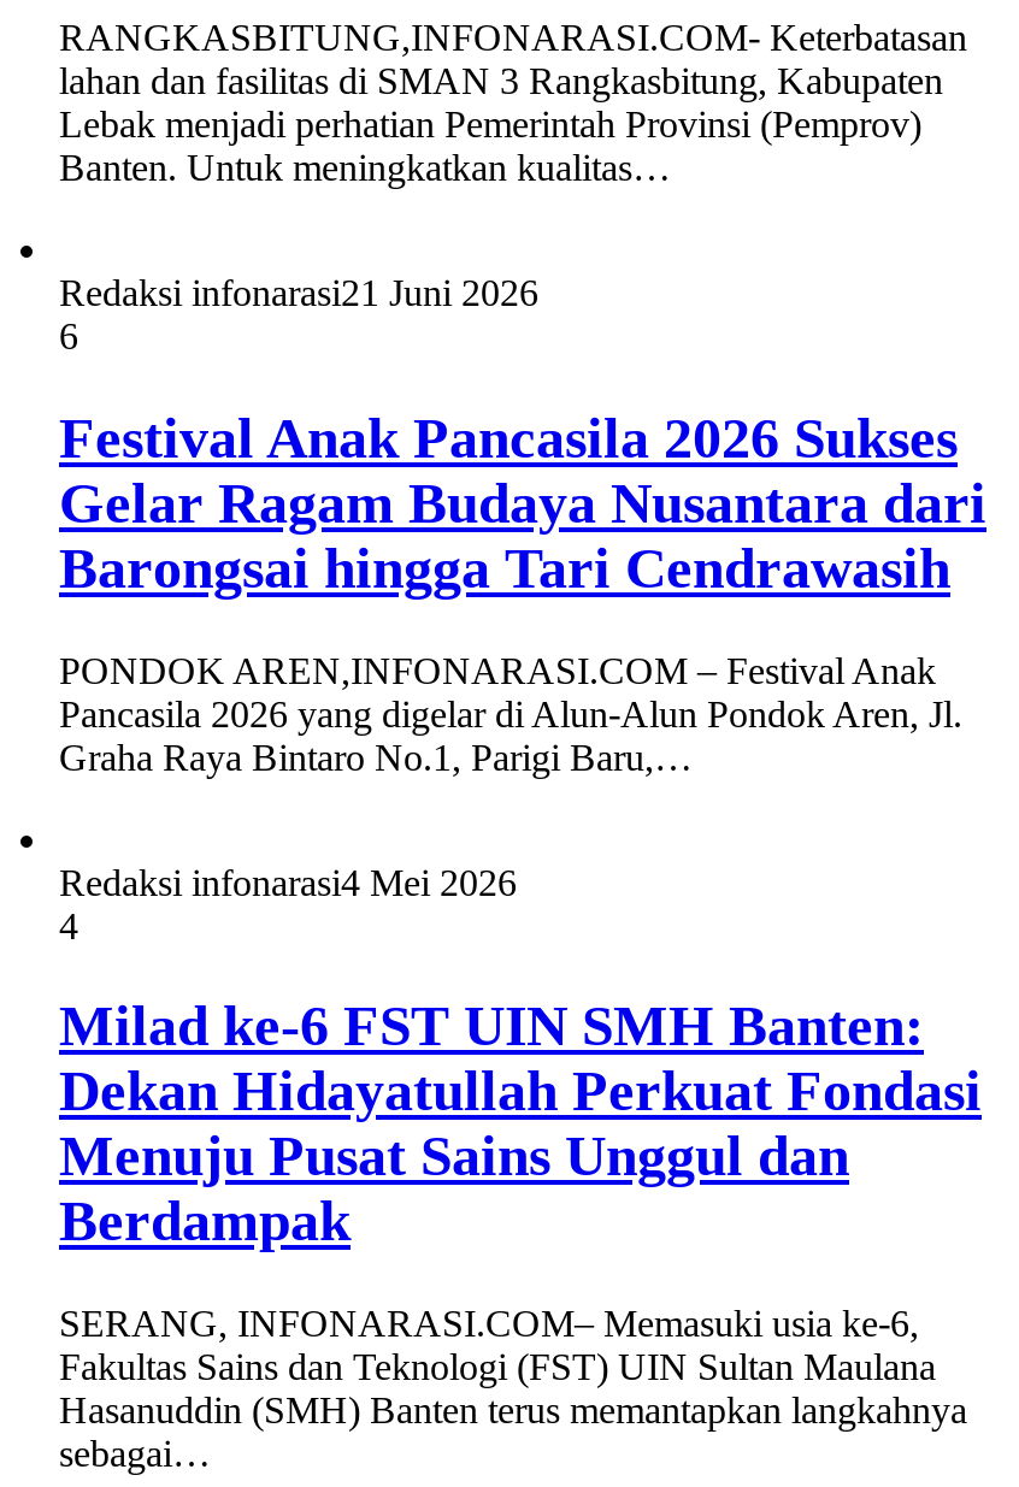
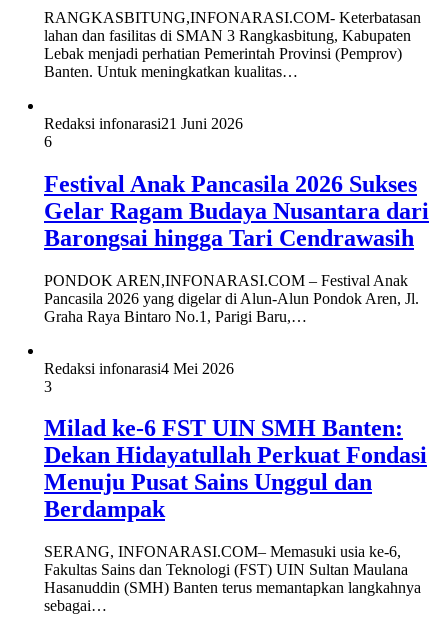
[59,904,78,945] 4 -> [44,377,52,394] 3

